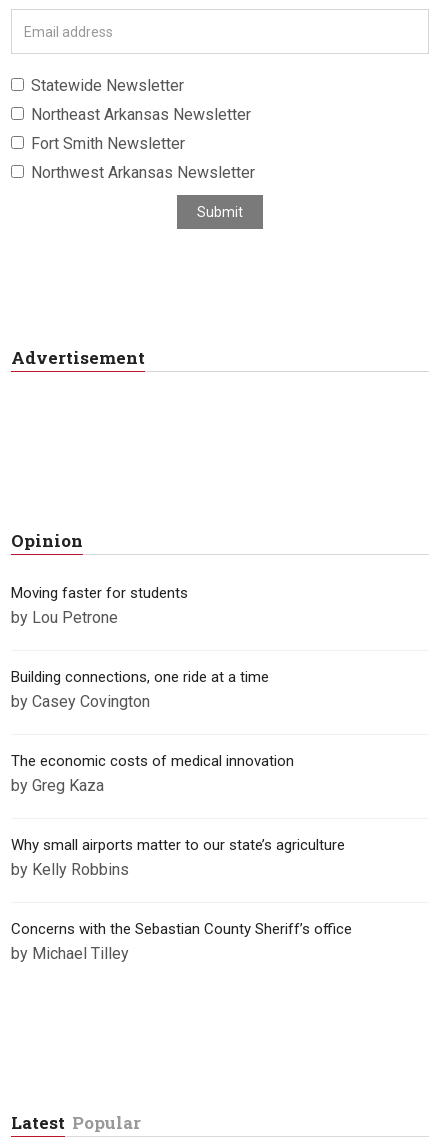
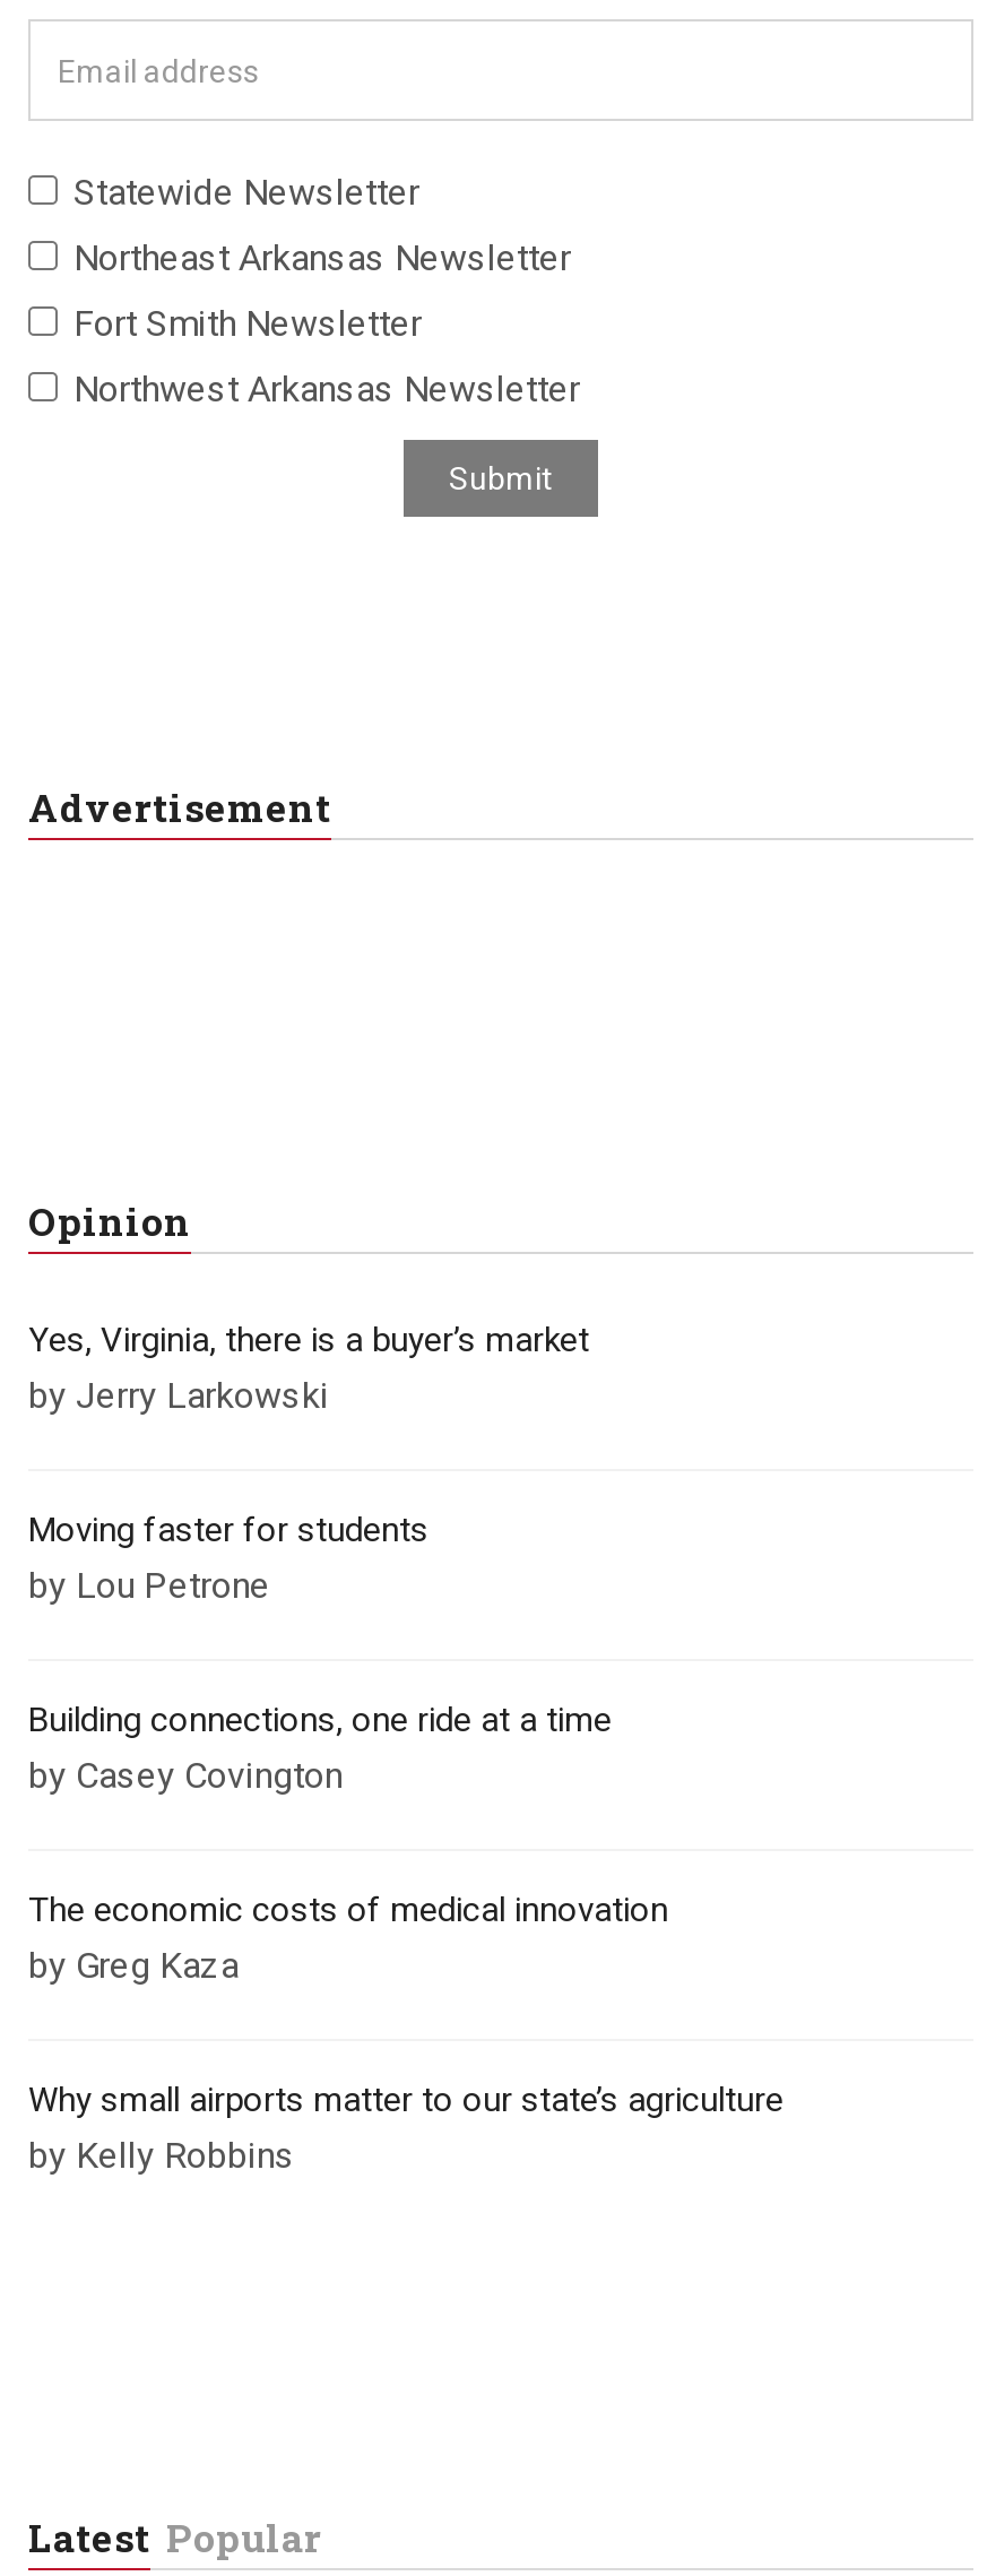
none -> [28,1320,589,1417] Yes, Virginia, there is a buyer’s market | by Jerry Larkowski
moved [11,584,345,879] -> [28,1510,783,2177]: Moving faster for students | by Lou Petrone | Building connections, one ride at a time | by Casey Covington | The economic costs of medical innovation | by Greg Kaza | Why small airports matter to our state’s agriculture | by Kelly Robbins
[11,920,352,963] Concerns with the Sebastian County Sheriff’s office | by Michael Tilley -> none

